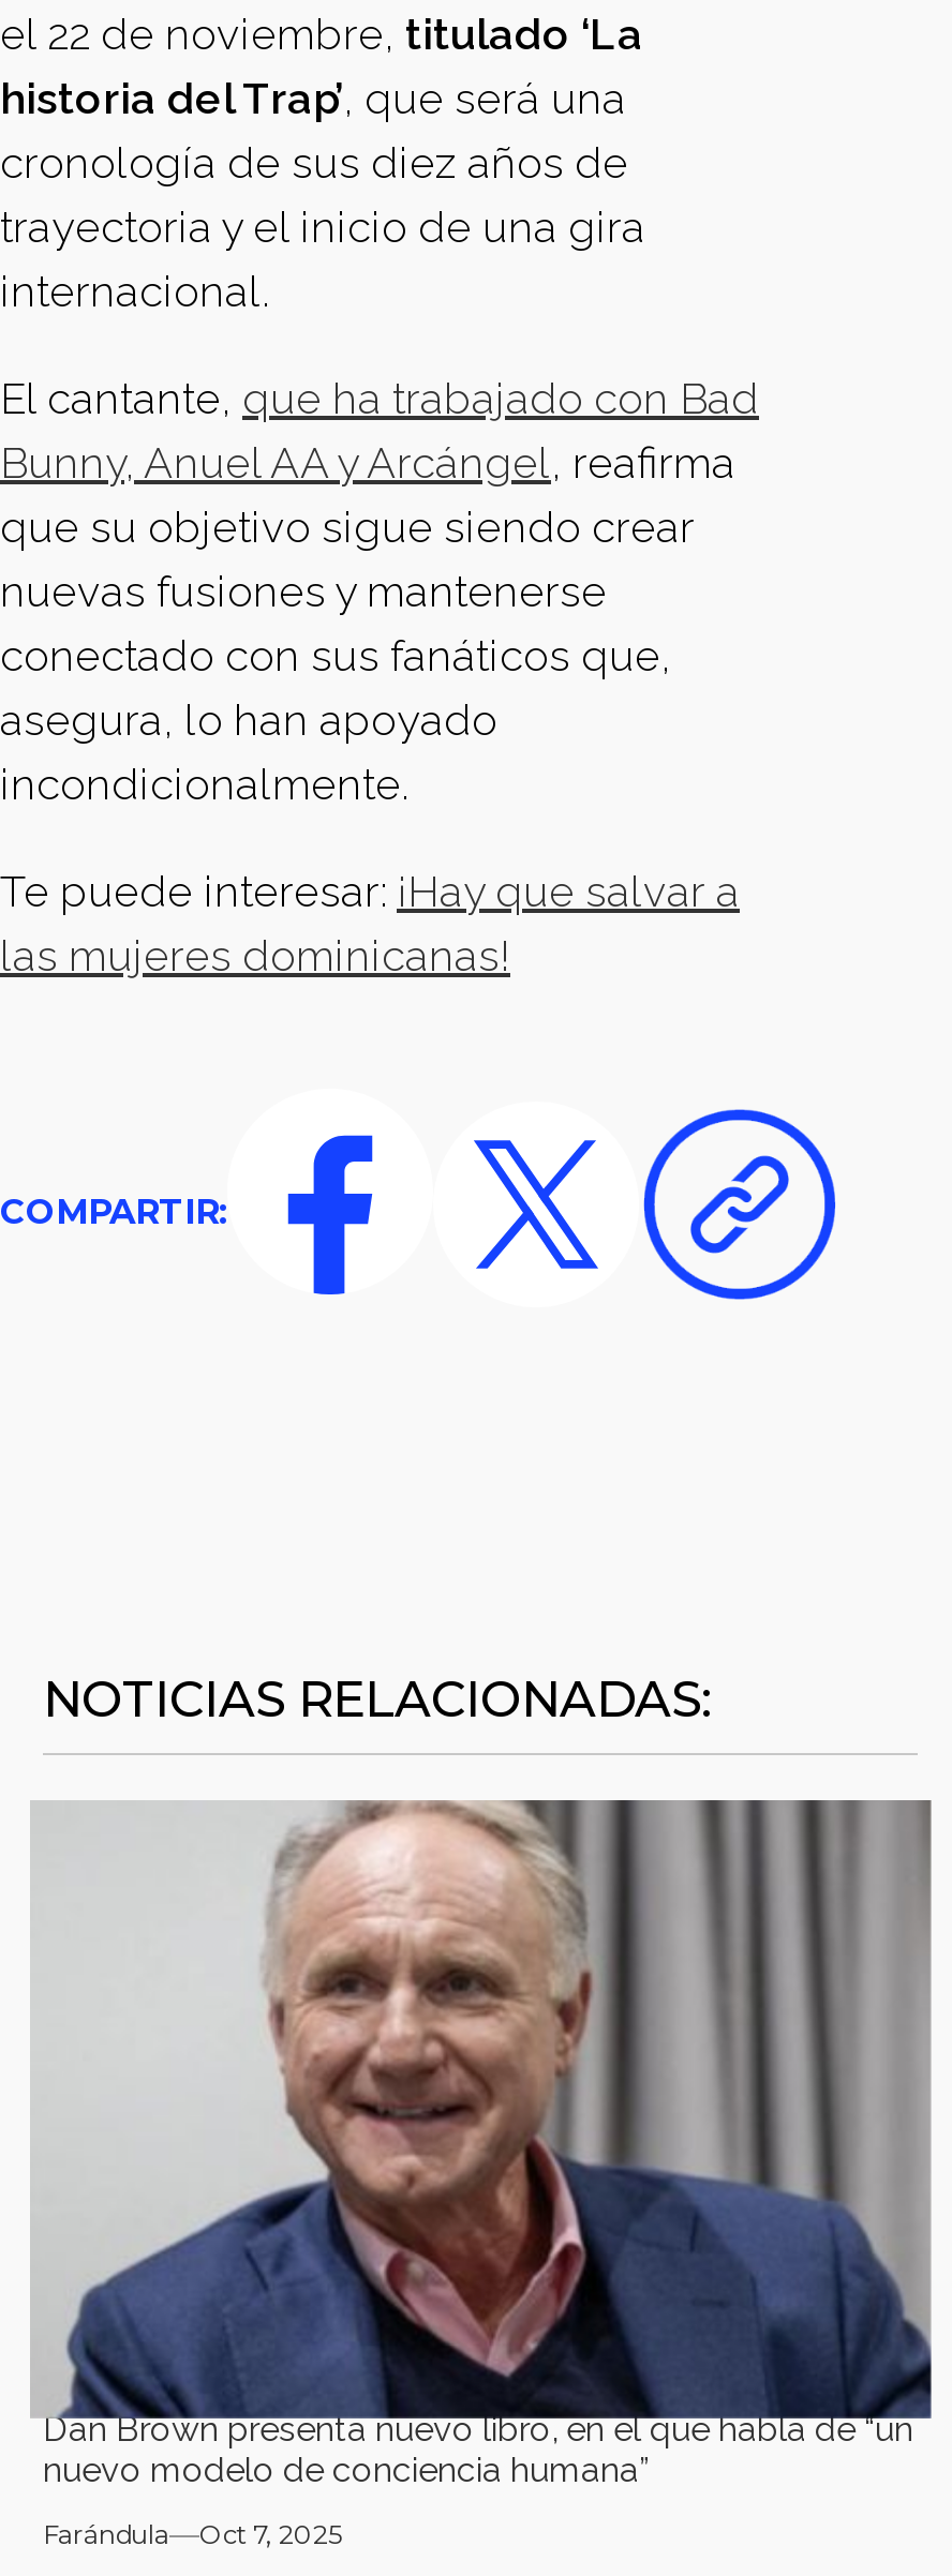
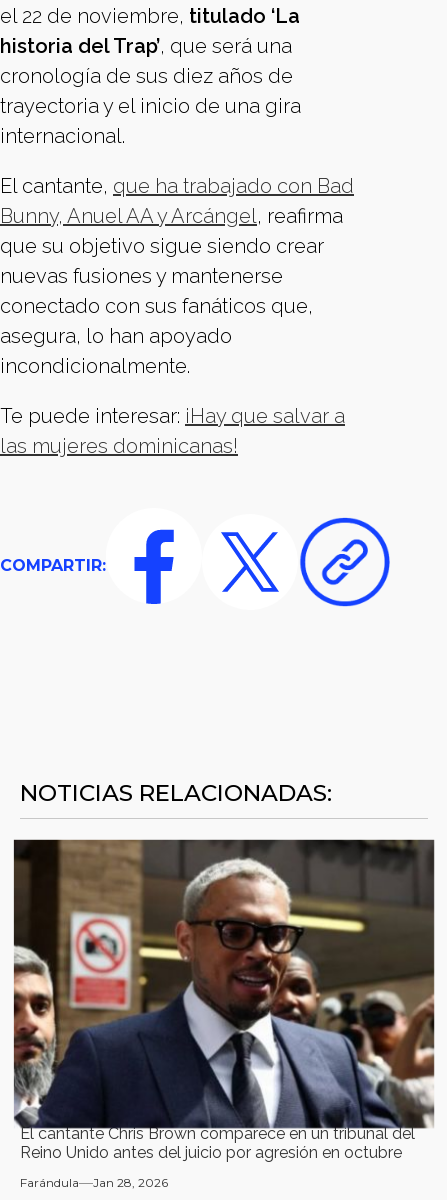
[30,1798,933,2491] [image] | Dan Brown presenta nuevo libro, en el que habla de “un | nuevo modelo de conciencia humana” -> [13,839,435,1162] [image] | El cantante Chris Brown comparece en un tribunal del | Reino Unido antes del juicio por agresión en octubre
[43,2519,341,2551] Farándula Oct 7, 2025 -> [20,1175,168,1190] Farándula Jan 28, 2026

